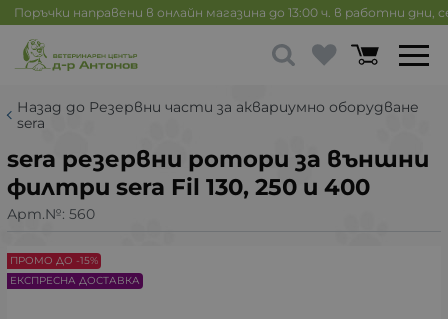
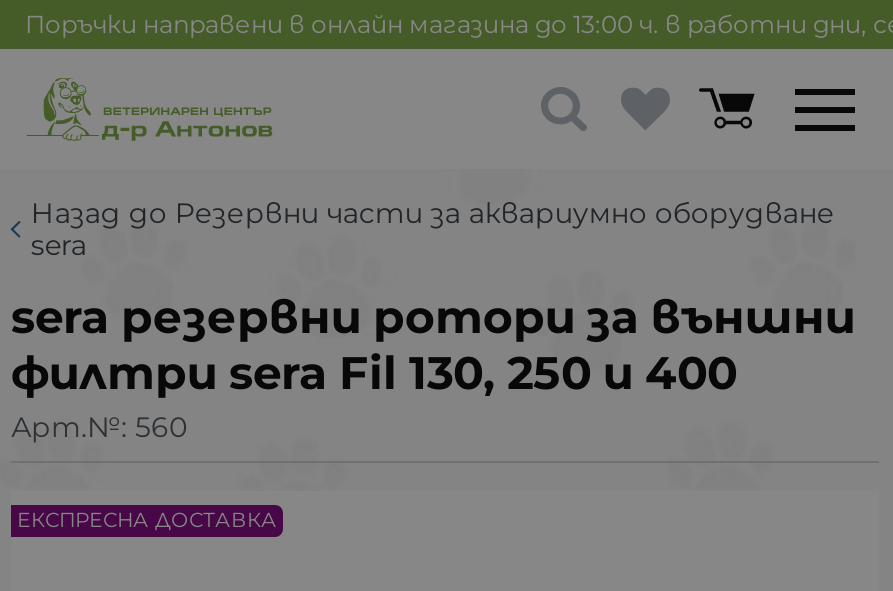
[10,254,98,267] ПРОМО ДО -15% -> none

